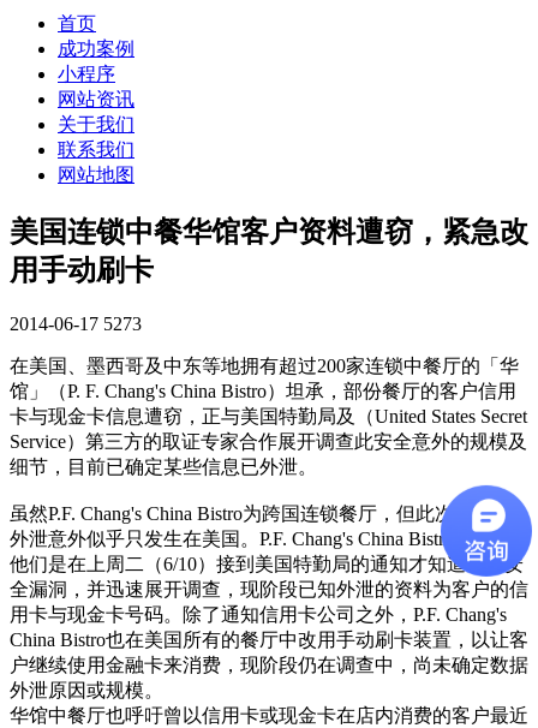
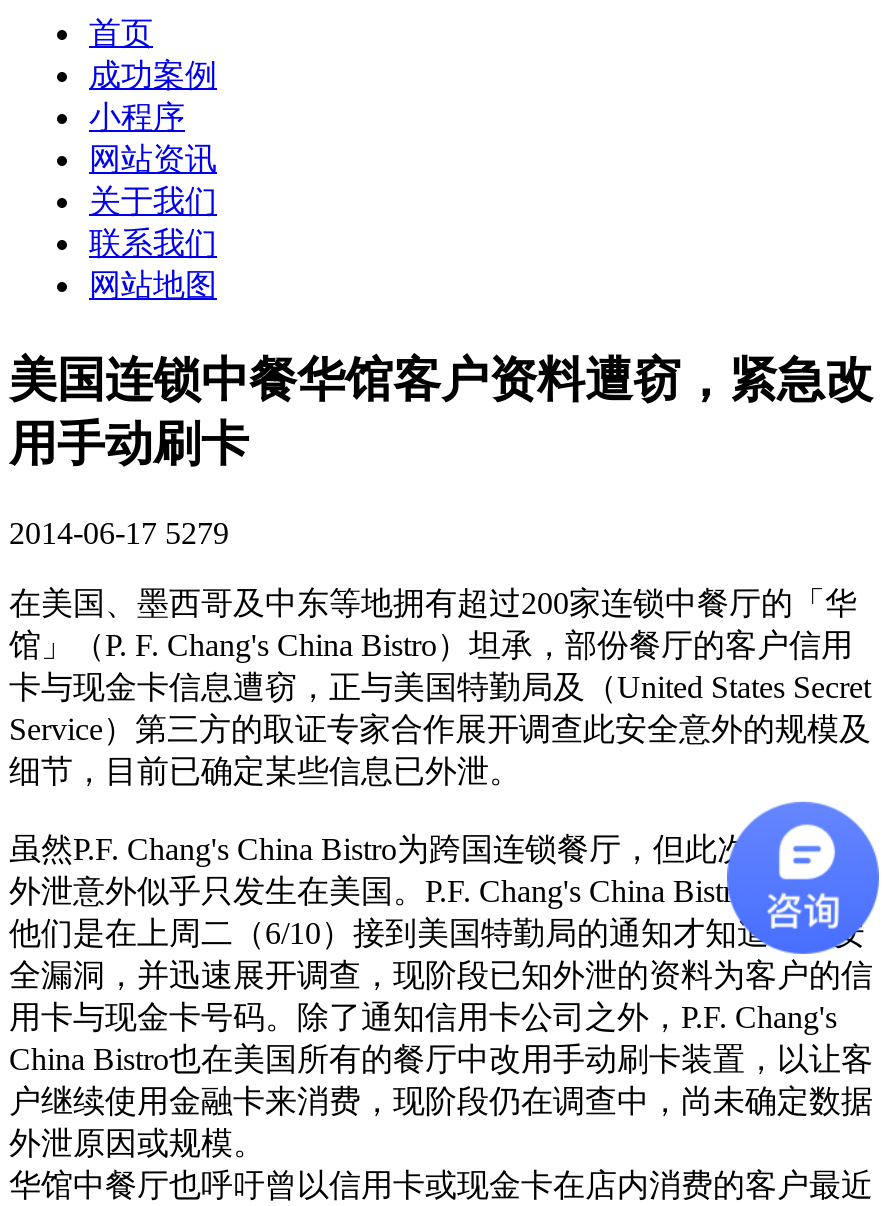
[10,313,142,334] 2014-06-17 5273 -> [9,516,229,550] 2014-06-17 5279

